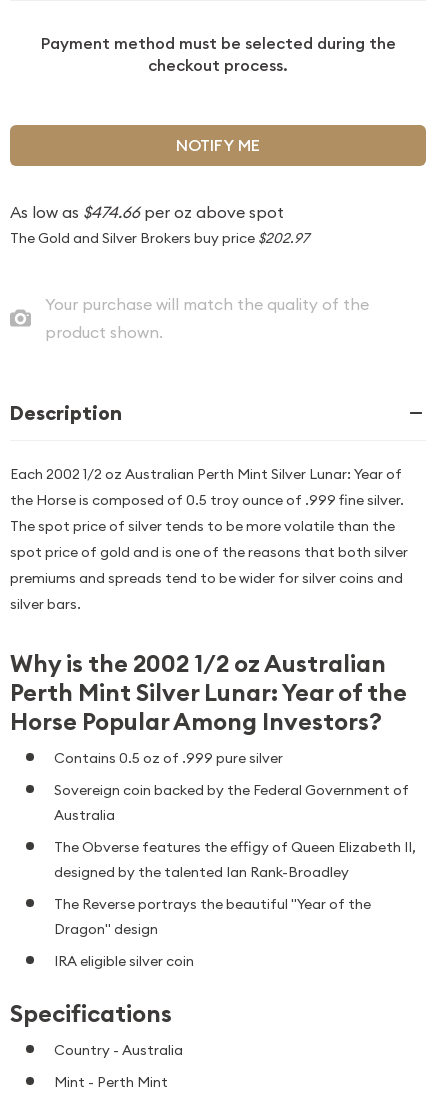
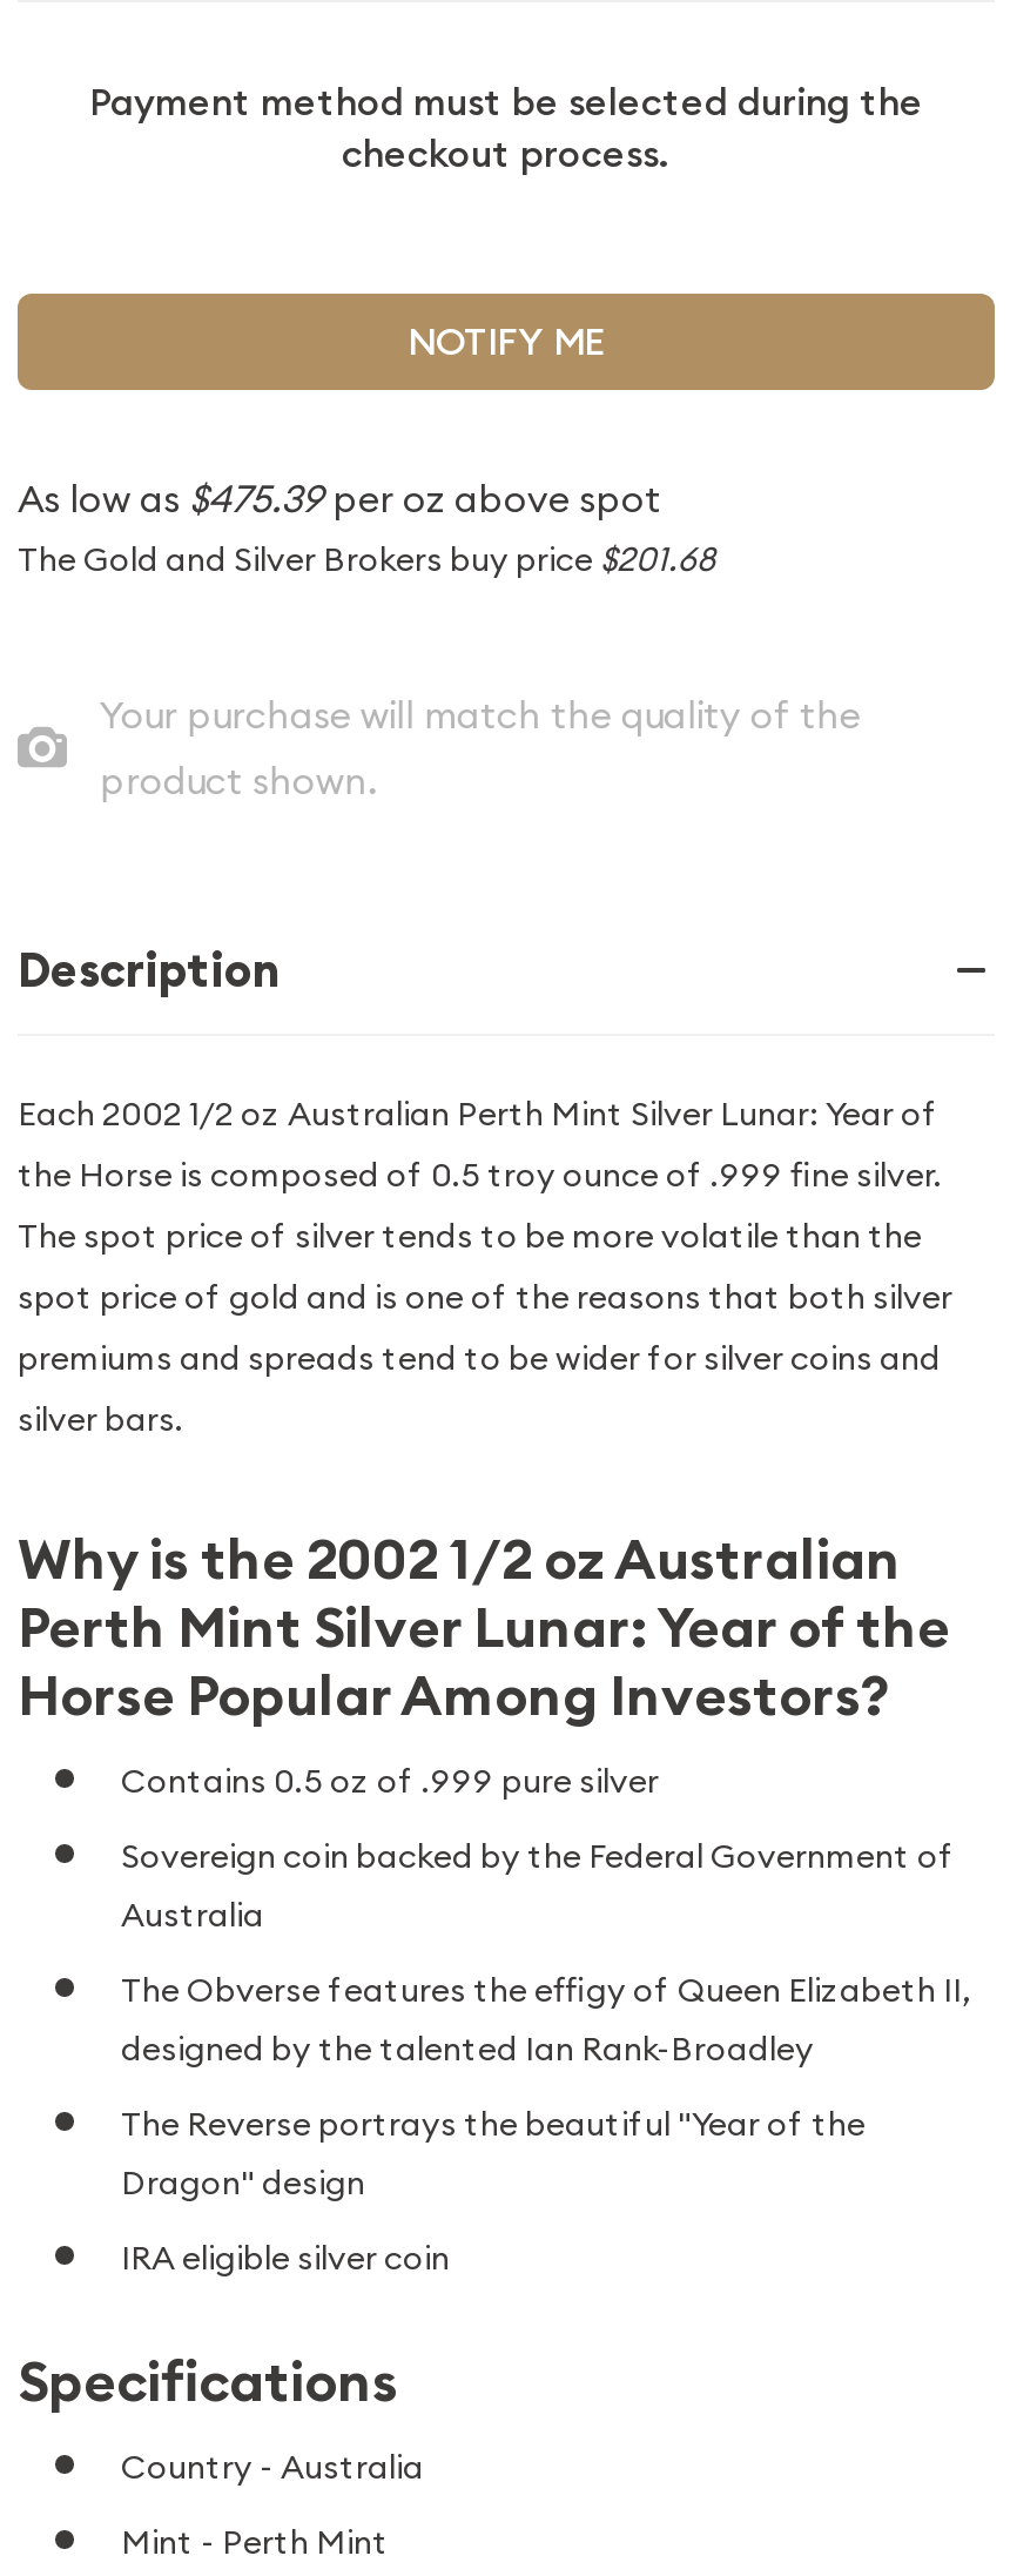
[10,202,284,222] As low as $474.66 per oz above spot -> [18,475,661,522] As low as $475.39 per oz above spot
[10,229,309,247] The Gold and Silver Brokers buy price $202.97 -> [18,538,715,580] The Gold and Silver Brokers buy price $201.68

